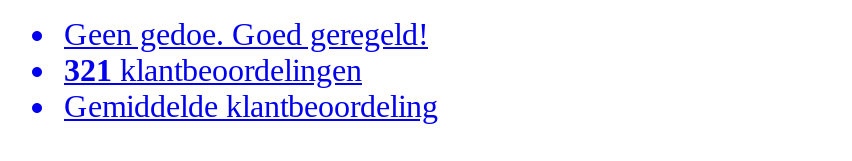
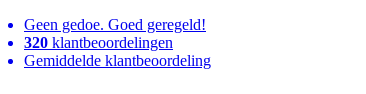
[64,53,362,87] 321 klantbeoordelingen -> [24,34,173,51] 320 klantbeoordelingen

